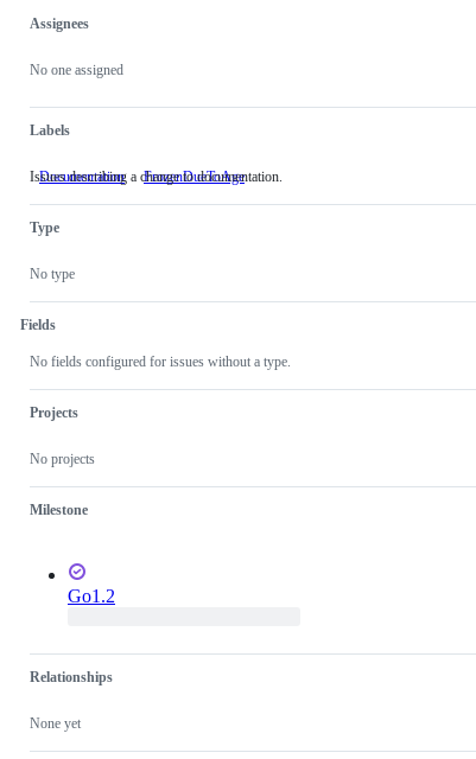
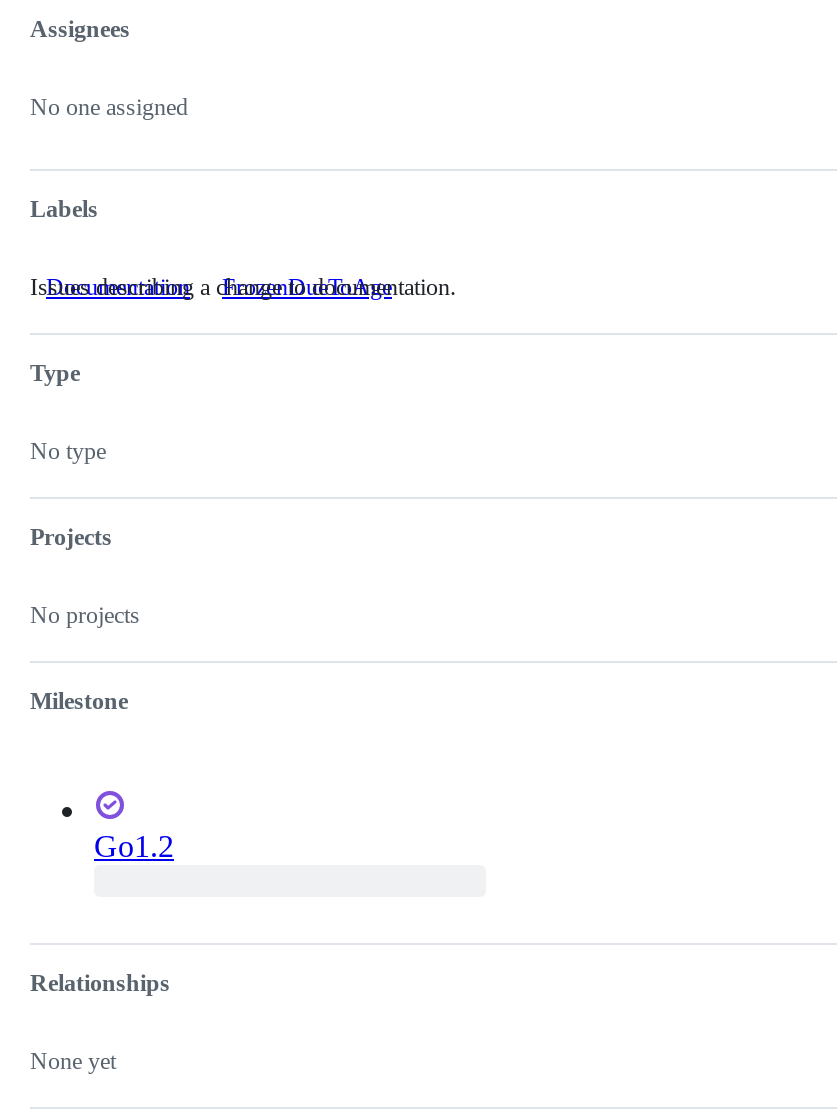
[20,317,291,370] Fields | No fields configured for issues without a type. -> none

